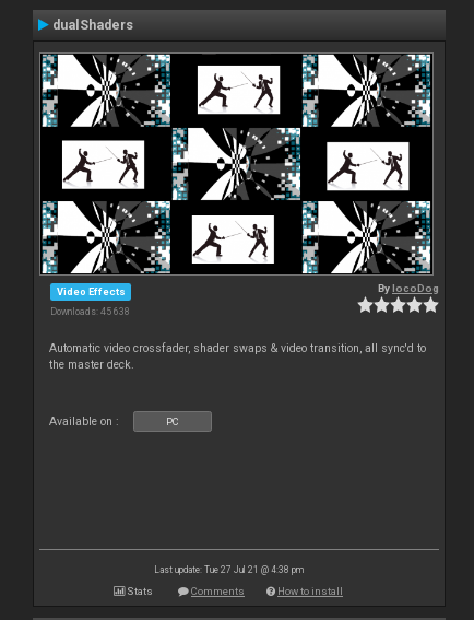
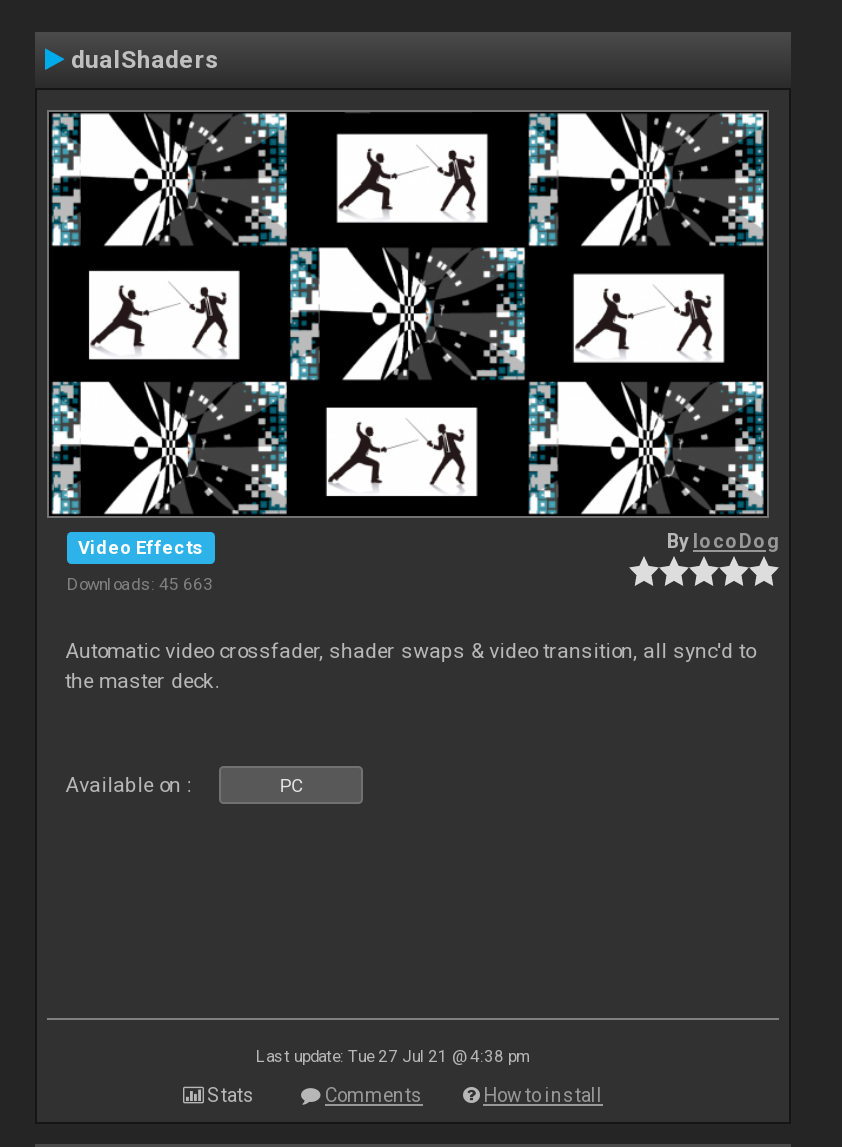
[50,306,130,317] Downloads: 45 638 -> [67,573,213,593] Downloads: 45 663

